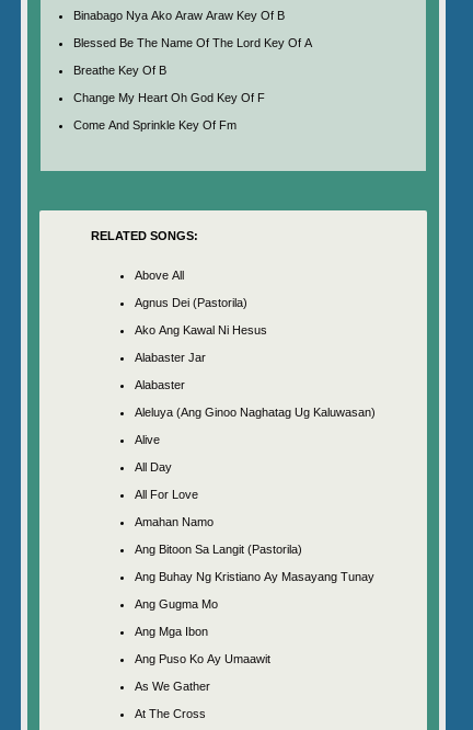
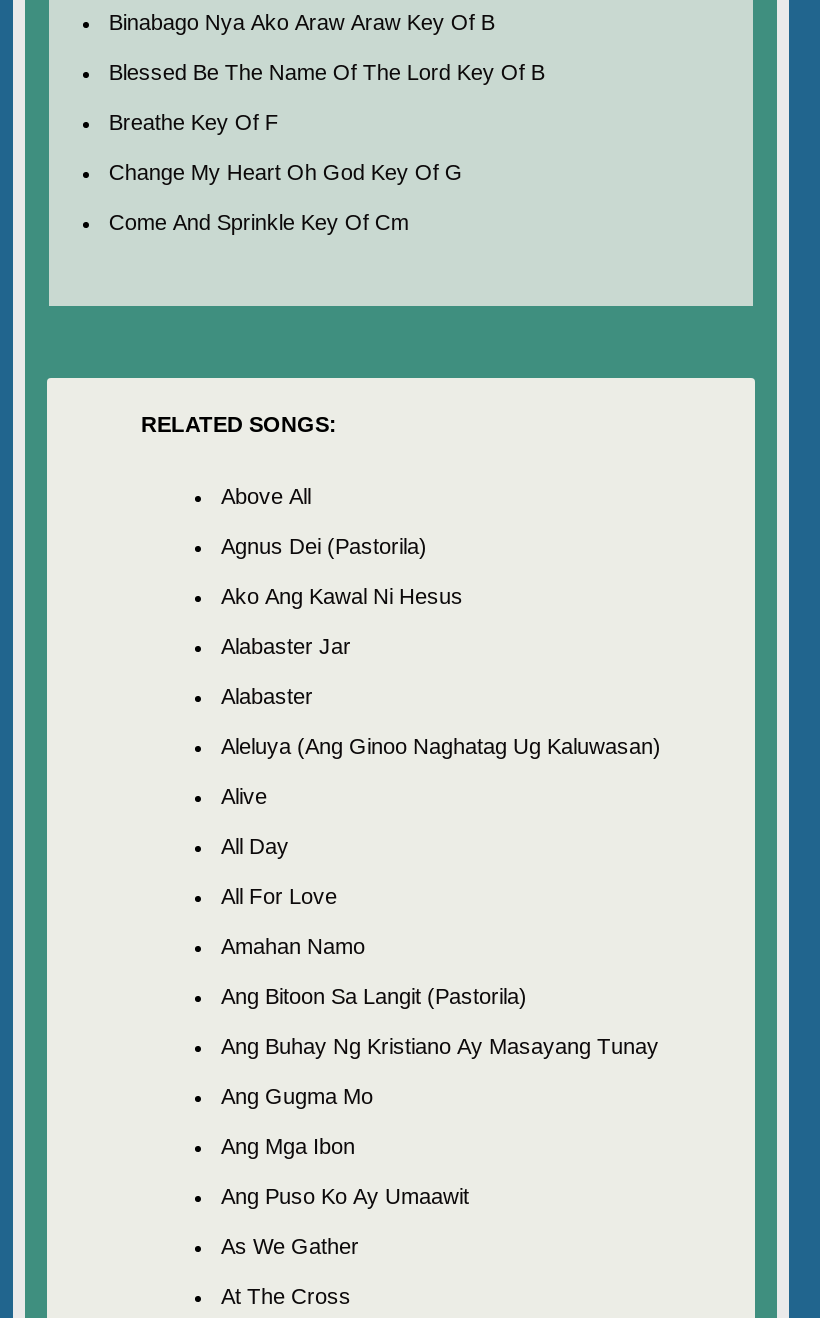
[73,36,312,49] Blessed Be The Name Of The Lord Key Of A -> [109,60,545,84] Blessed Be The Name Of The Lord Key Of B
[73,64,166,77] Breathe Key Of B -> [109,110,279,134] Breathe Key Of F
[73,91,265,104] Change My Heart Oh God Key Of F -> [109,160,463,184] Change My Heart Oh God Key Of G
[73,118,236,132] Come And Sprinkle Key Of Fm -> [109,210,409,234] Come And Sprinkle Key Of Cm

